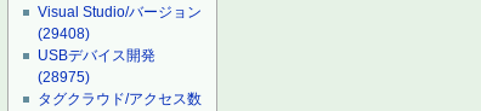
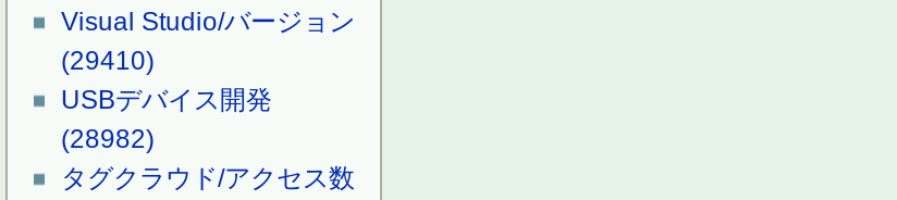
[38,26,90,42] (29408) -> [61,46,154,77] (29410)
[38,69,90,86] (28975) -> [61,124,154,155] (28982)

